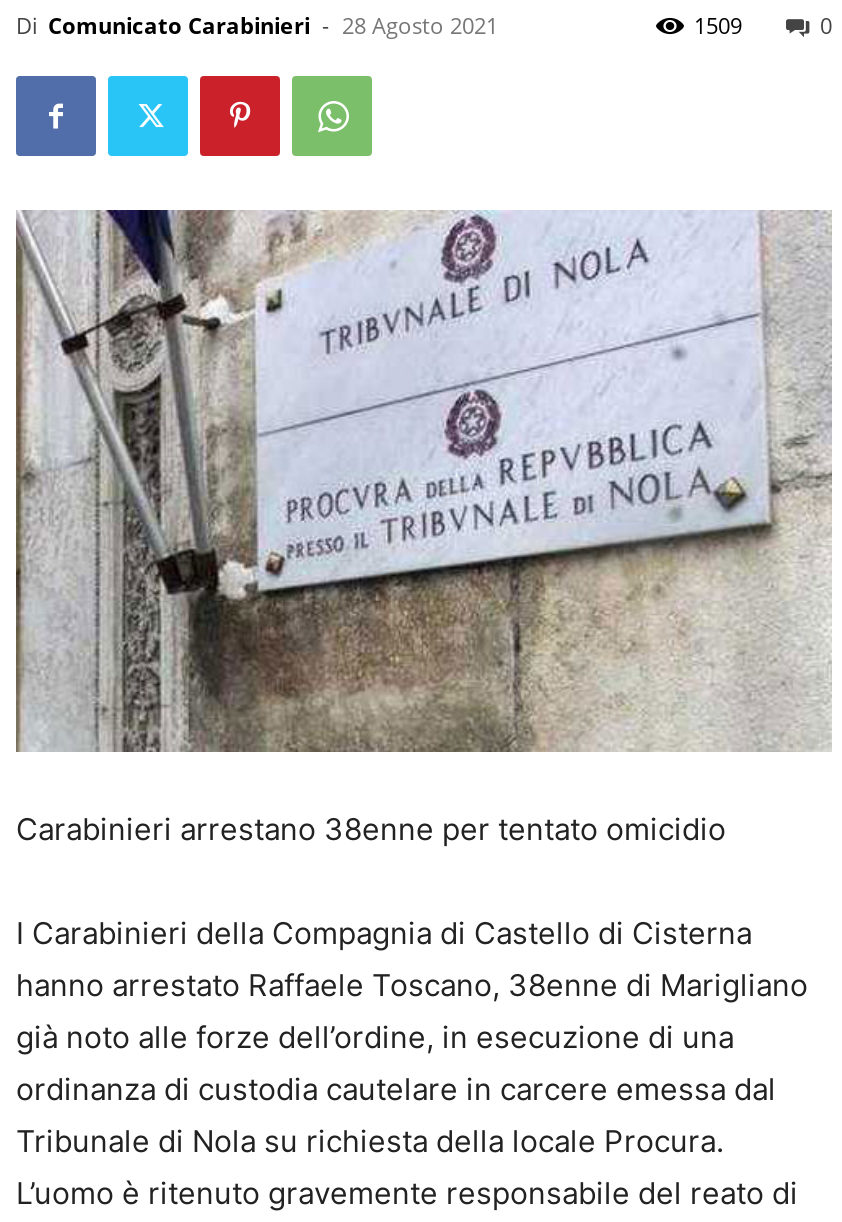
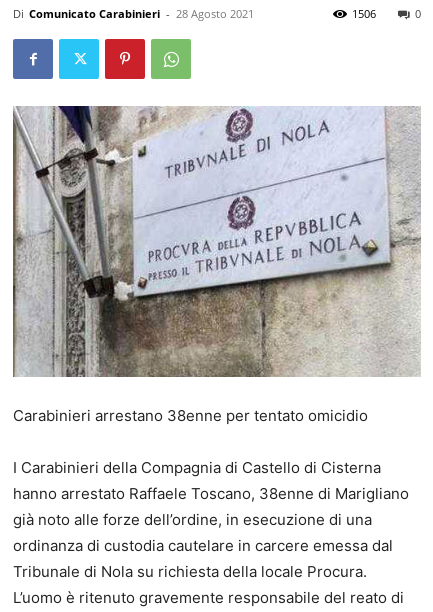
[694,10,742,40] 1509 -> [352,6,376,21] 1506

